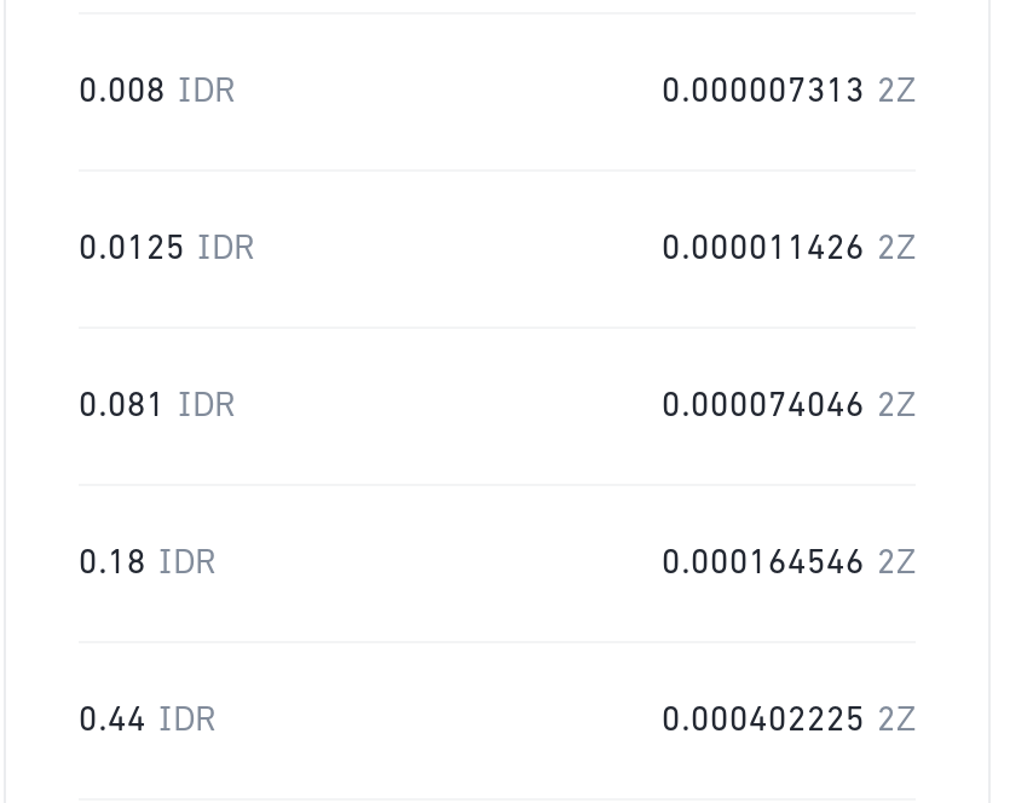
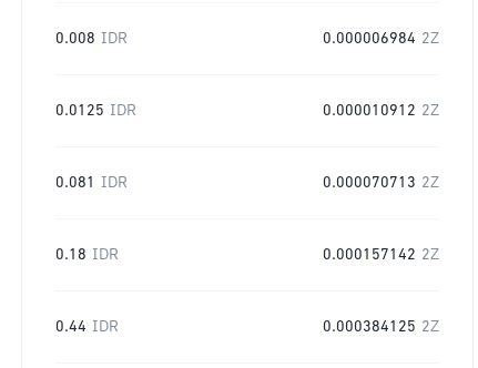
[662,75,916,109] 0.000007313 2Z -> [323,31,439,47] 0.000006984 2Z
[662,232,916,266] 0.000011426 2Z -> [323,103,439,119] 0.000010912 2Z
[662,389,916,423] 0.000074046 2Z -> [323,175,439,191] 0.000070713 2Z
[662,547,916,580] 0.000164546 2Z -> [323,247,439,263] 0.000157142 2Z
[662,704,916,738] 0.000402225 2Z -> [323,319,439,335] 0.000384125 2Z

